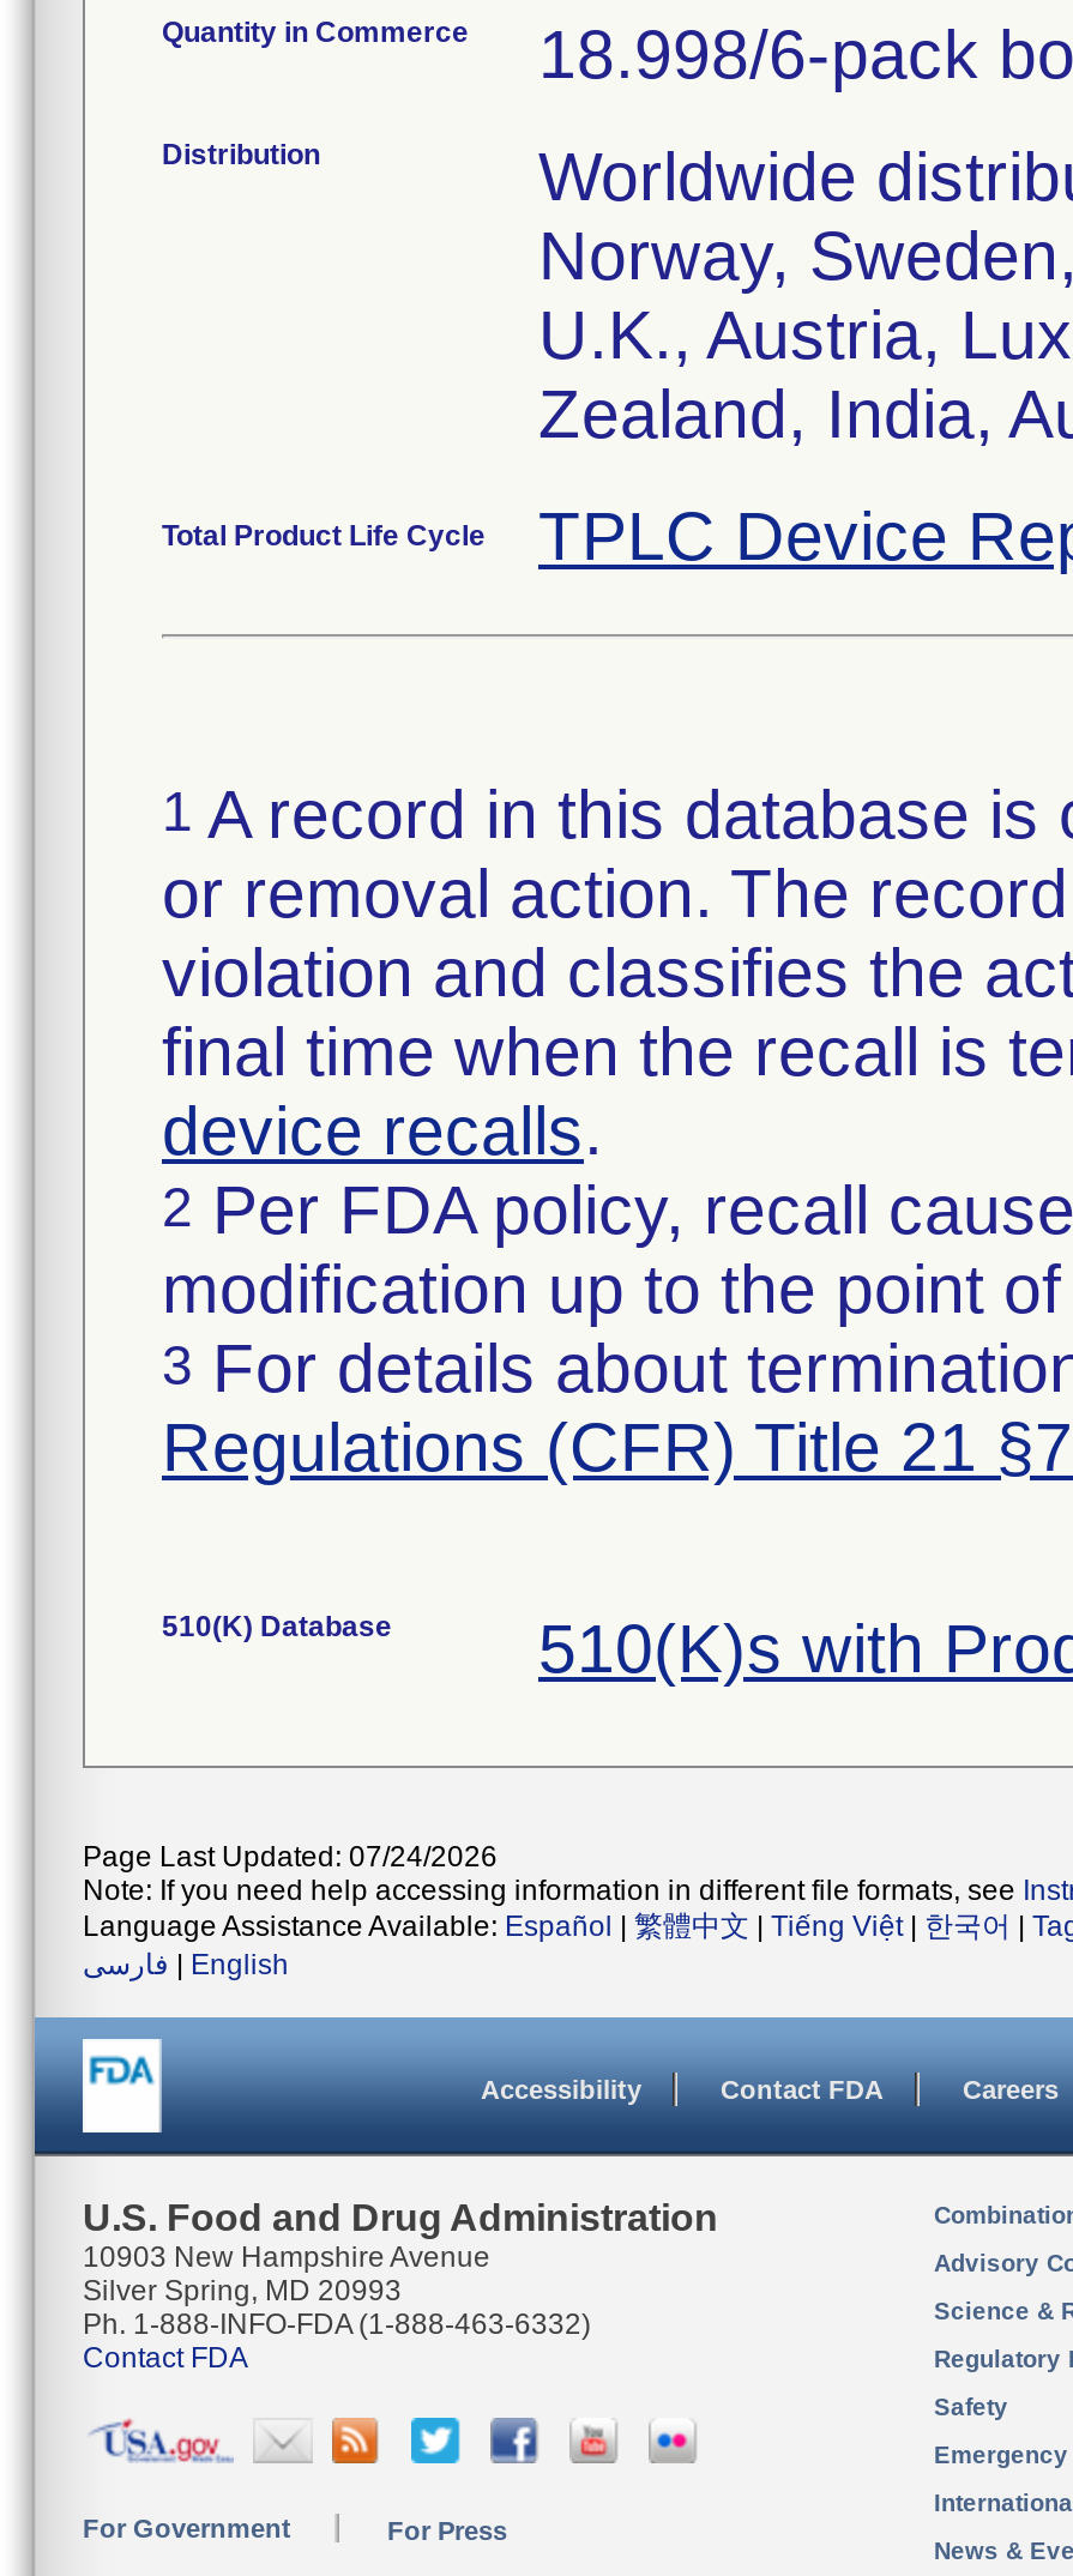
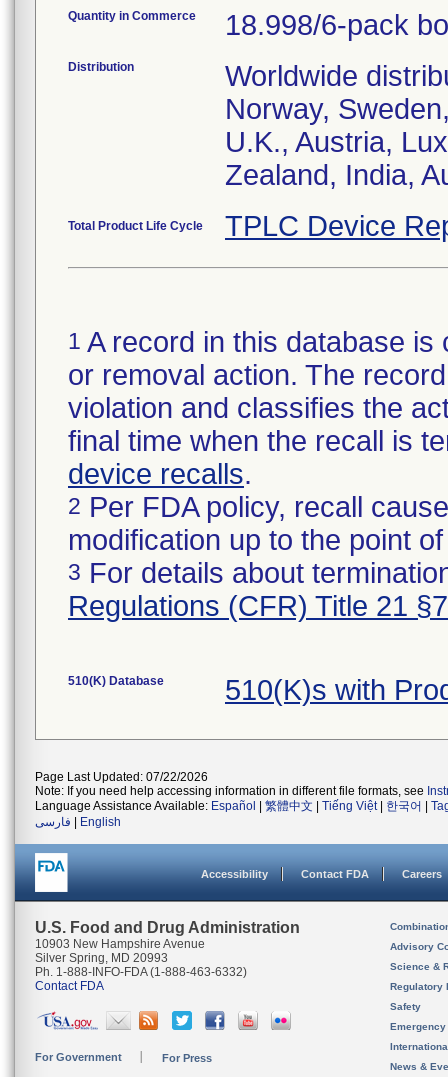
[83,1840,498,1874] Page Last Updated: 07/24/2026 -> [35,770,208,784] Page Last Updated: 07/22/2026

